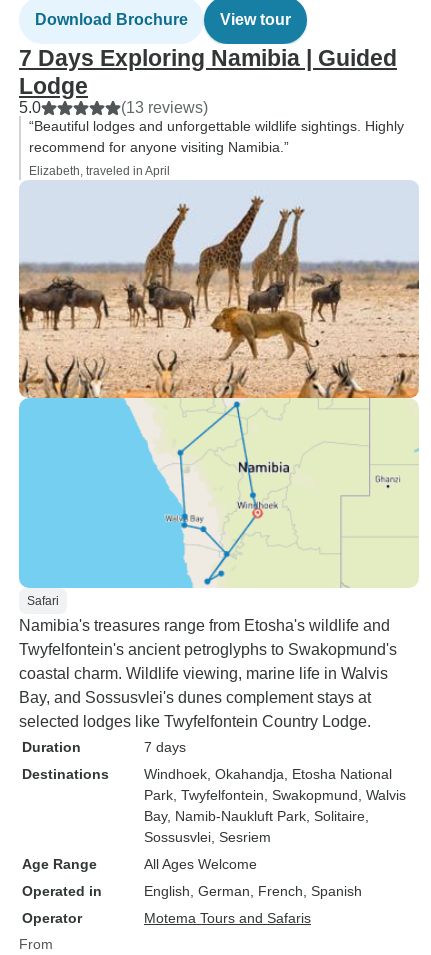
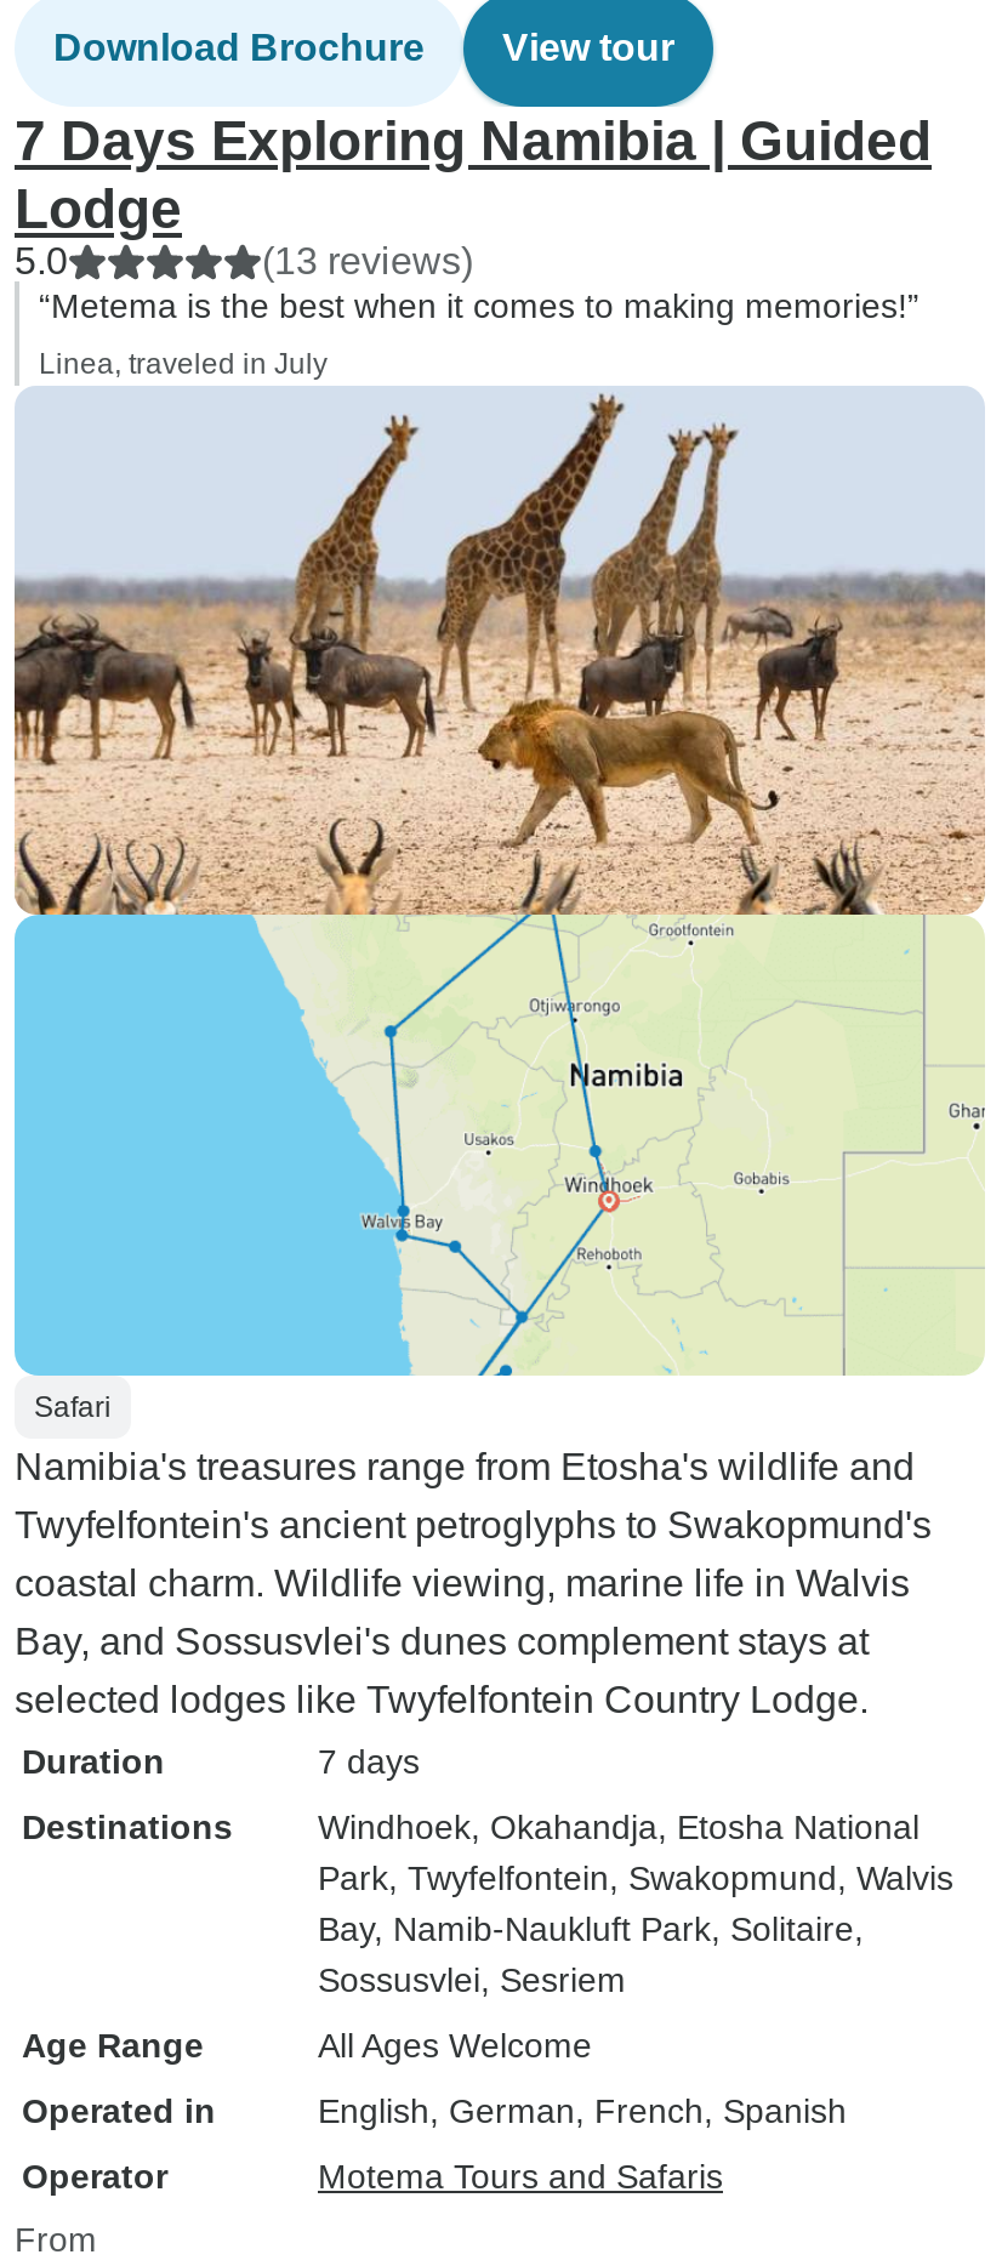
[29,118,404,155] “Beautiful lodges and unforgettable wildlife sightings. Highly | recommend for anyone visiting Namibia.” -> [39,286,920,325] “Metema is the best when it comes to making memories!”
[29,164,170,178] Elizabeth, traveled in April -> [39,347,328,381] Linea, traveled in July
moved [19,185,419,588] -> [15,395,985,1378]: [image]

